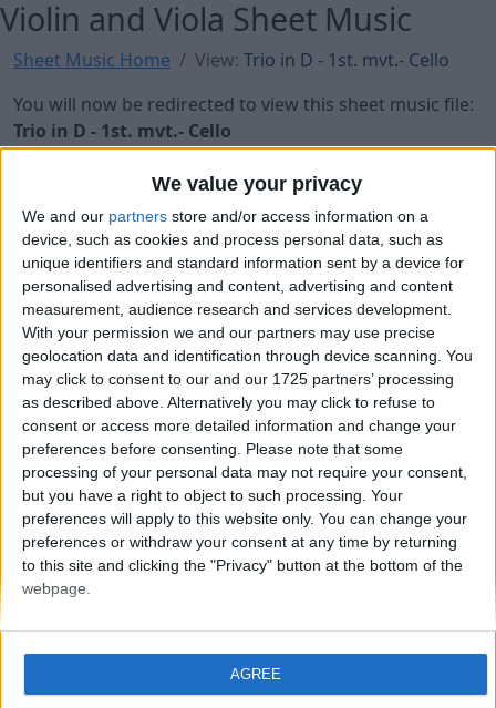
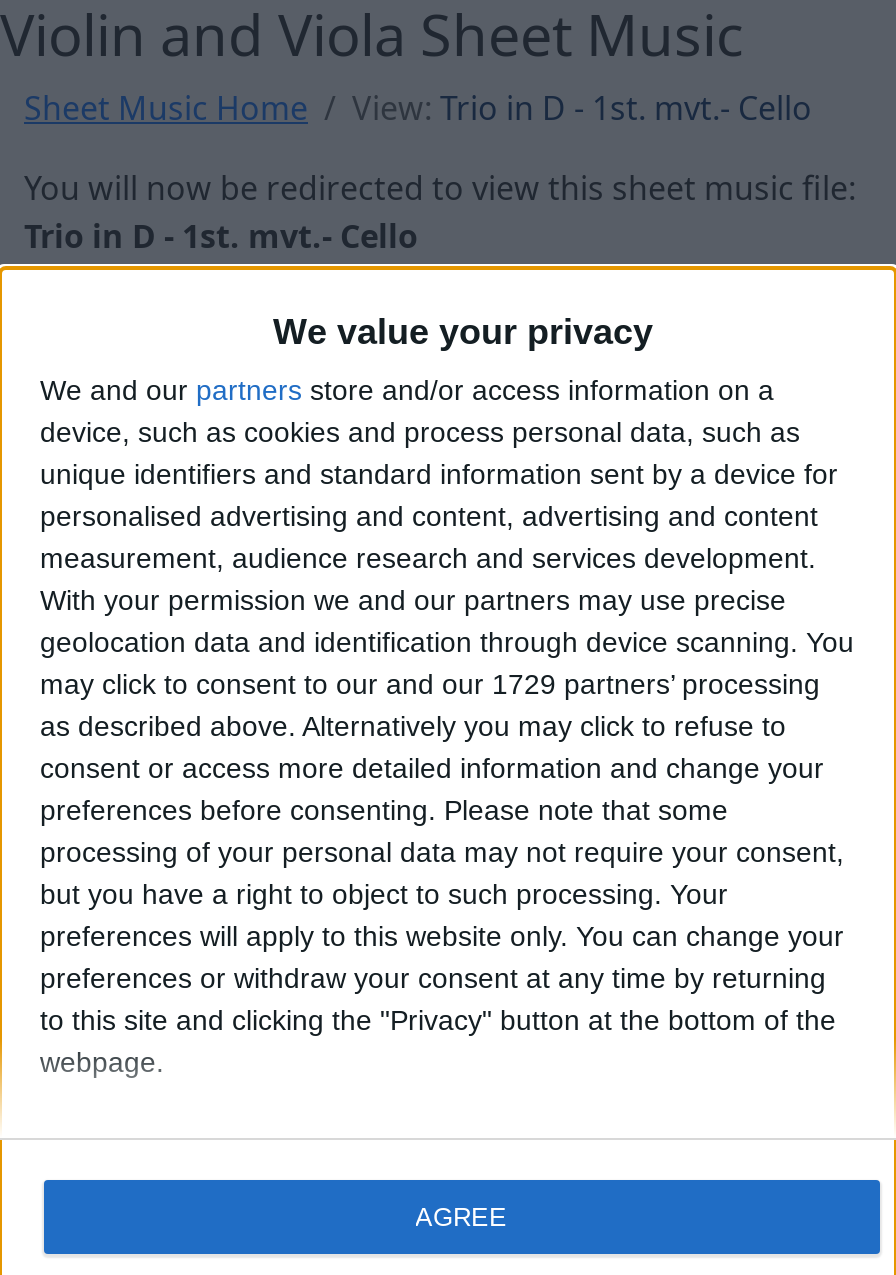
[22,370,454,388] may click to consent to our and our 1725 partners’ processing -> [40,668,820,700] may click to consent to our and our 1729 partners’ processing

